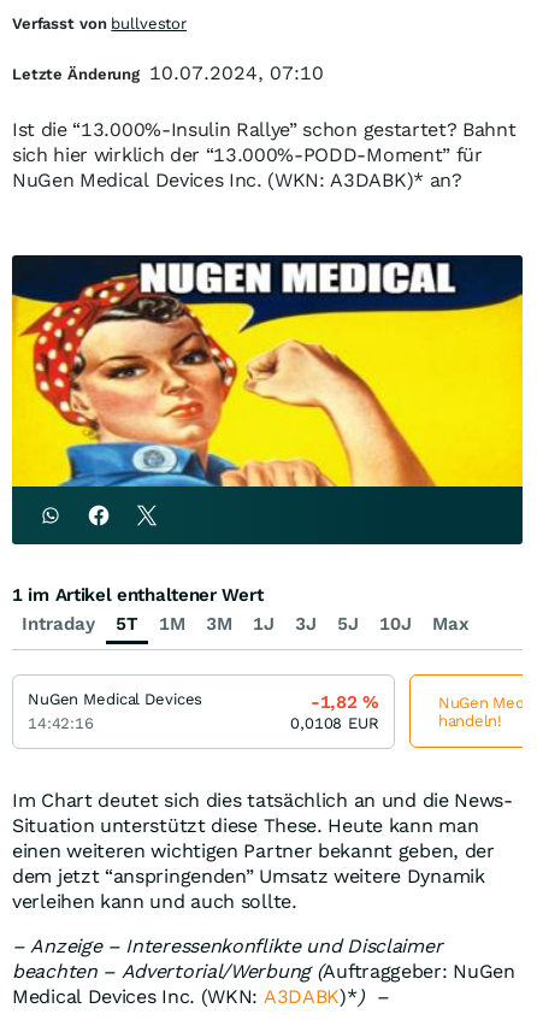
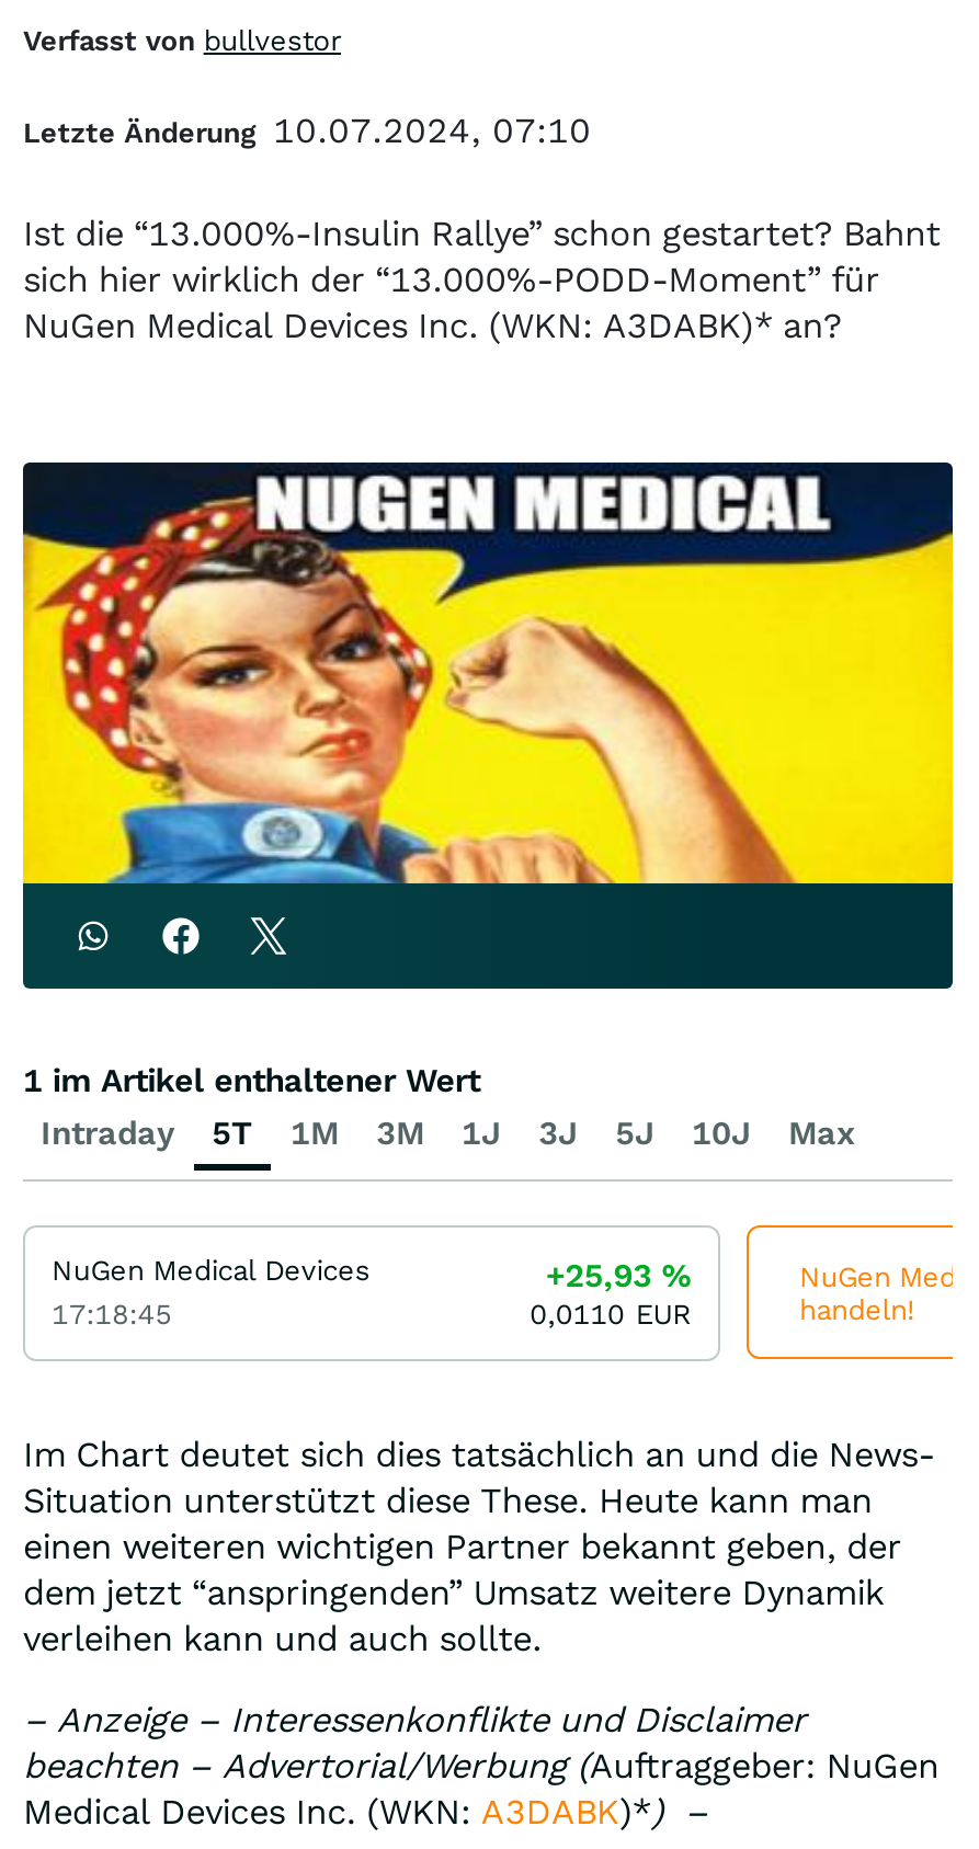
[311,692,379,713] -1,82% -> [546,1257,692,1296] +25,93%
[28,714,94,733] 14:42:16 -> [52,1298,172,1331] 17:18:45
[290,714,379,733] 0,0108 EUR -> [530,1298,692,1331] 0,0110 EUR

